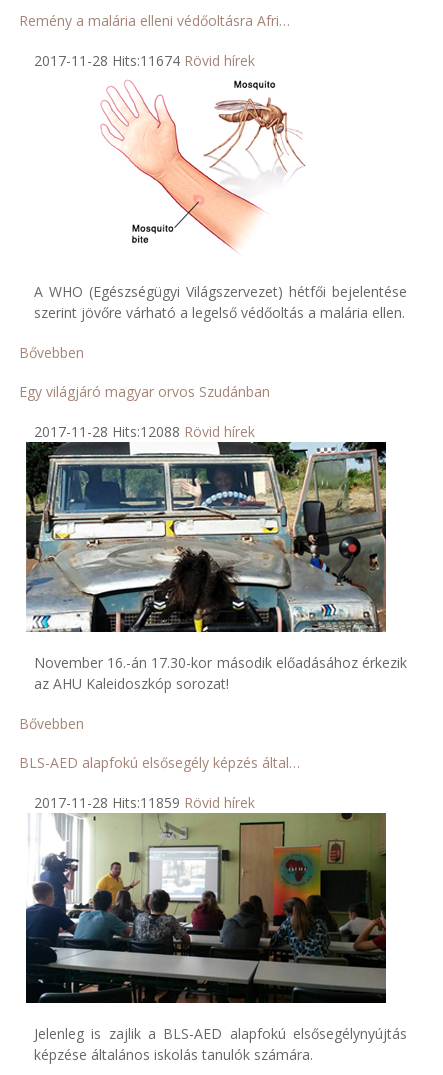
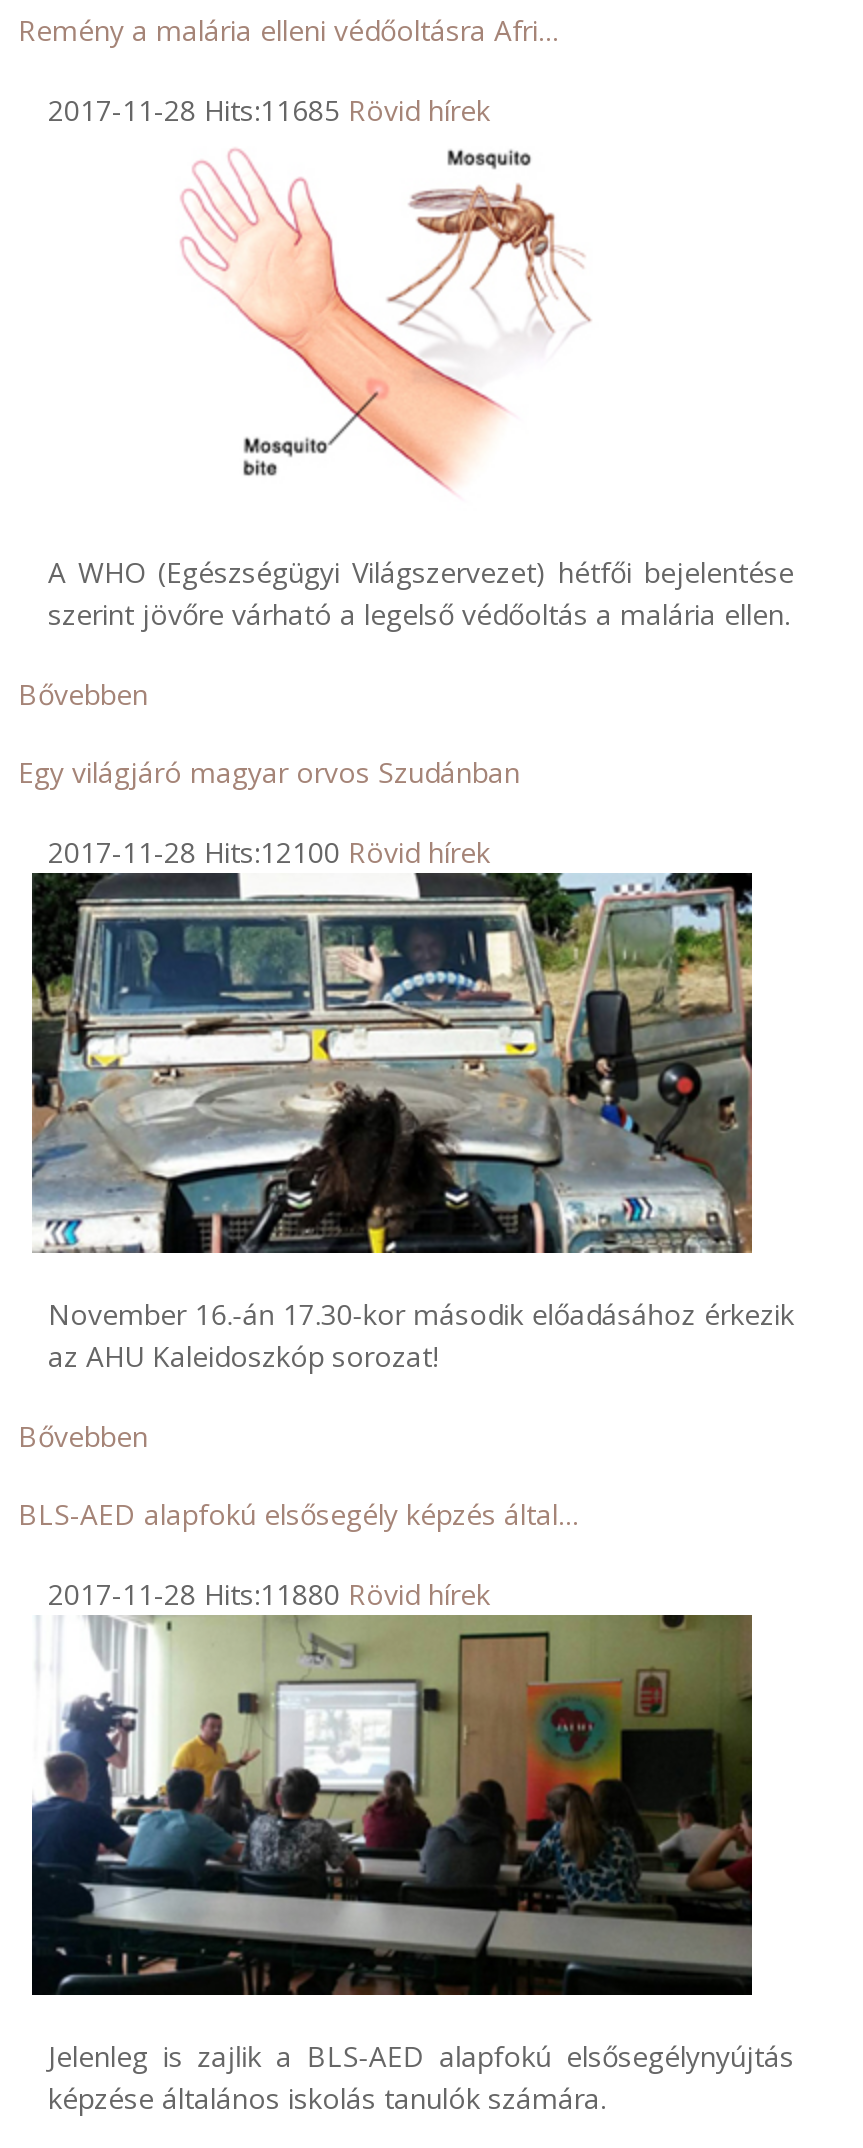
[34,51,255,70] 2017-11-28 Hits:11674 Rövid hírek -> [48,91,490,129] 2017-11-28 Hits:11685 Rövid hírek
[34,422,255,441] 2017-11-28 Hits:12088 Rövid hírek -> [48,833,490,871] 2017-11-28 Hits:12100 Rövid hírek
[34,793,255,812] 2017-11-28 Hits:11859 Rövid hírek -> [48,1575,490,1613] 2017-11-28 Hits:11880 Rövid hírek

